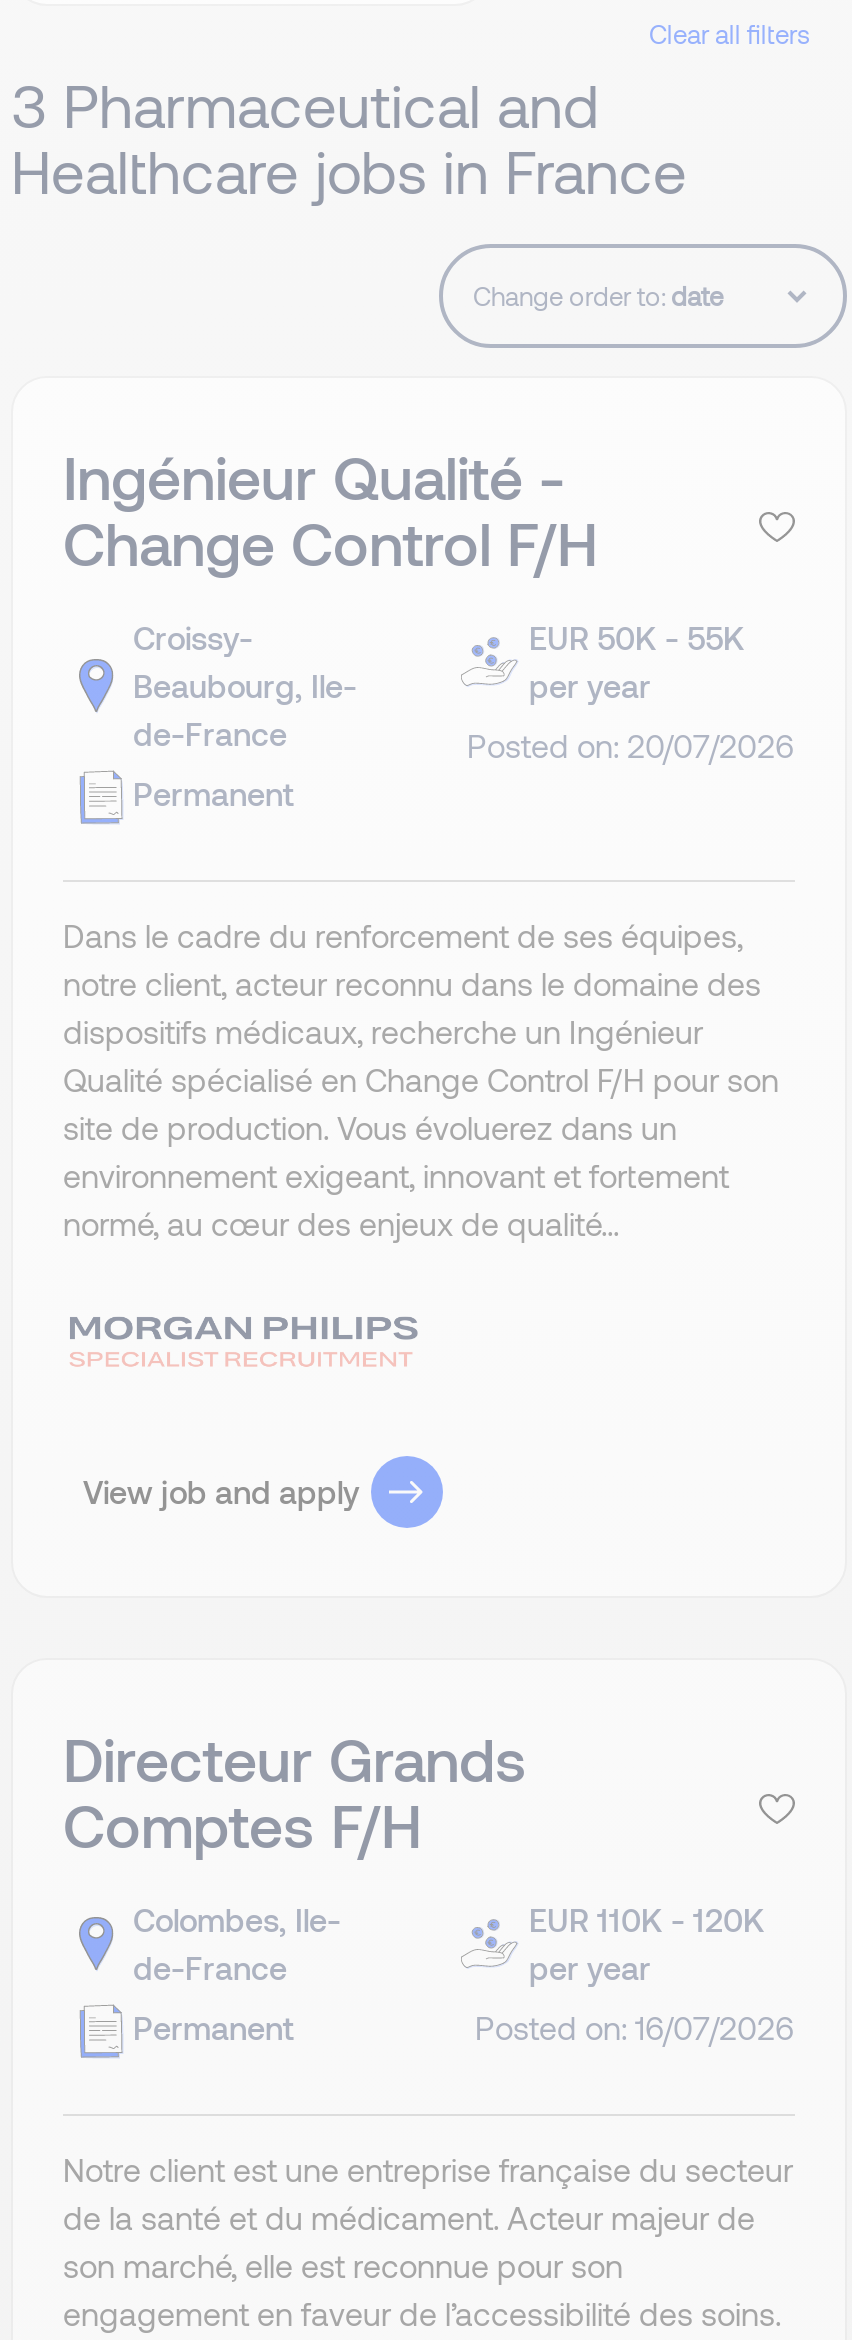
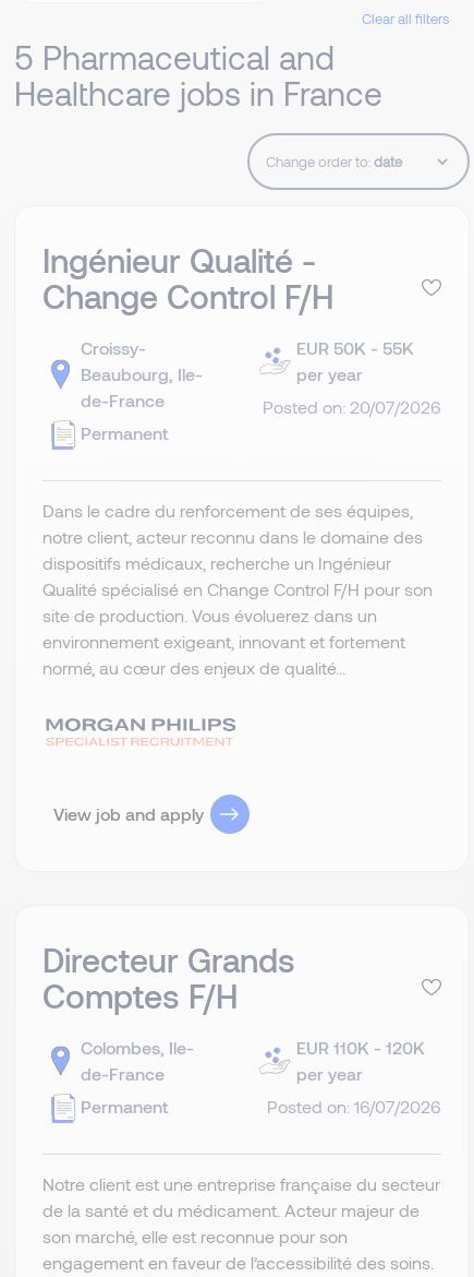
[11,69,599,141] 3 Pharmaceutical and -> [14,38,335,77] 5 Pharmaceutical and

